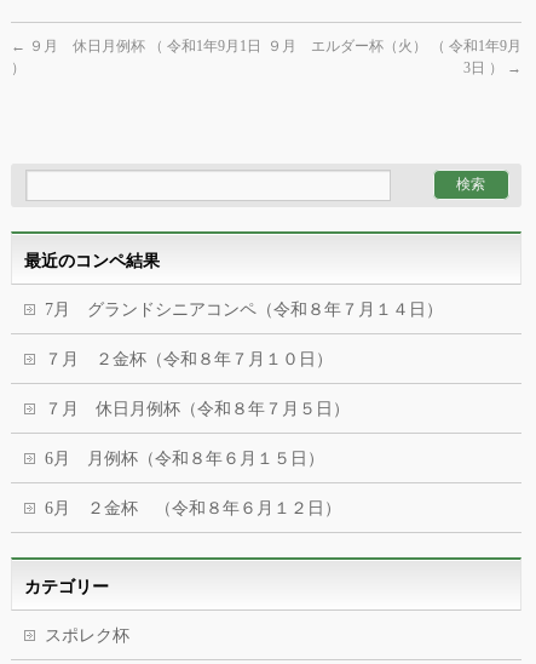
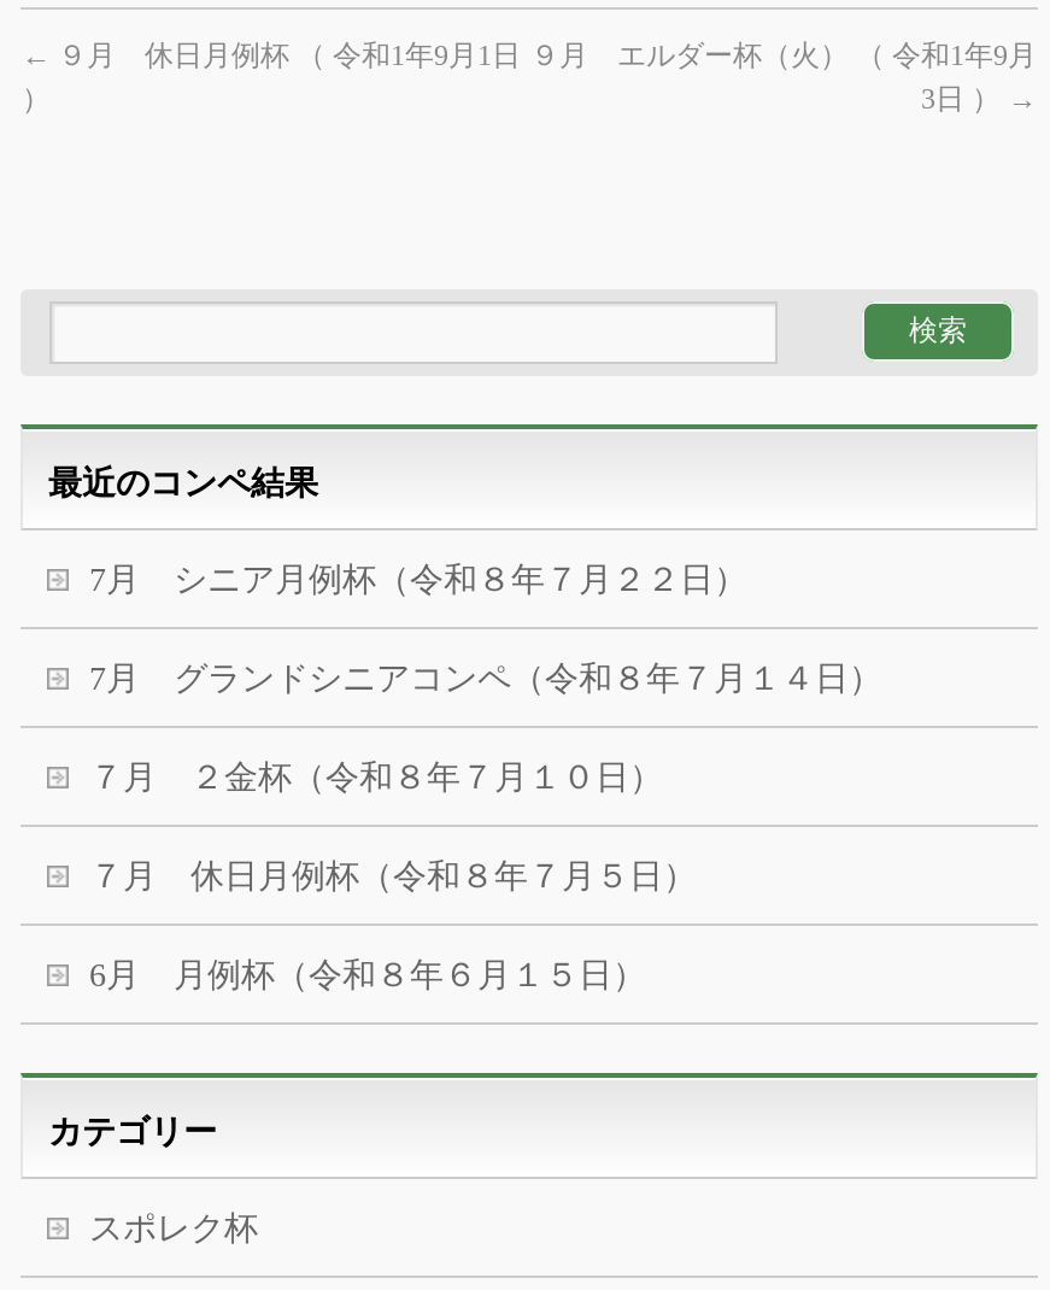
none -> [89,561,747,597] 7月 シニア月例杯（令和８年７月２２日）
moved [45,300,443,467] -> [89,659,882,992]: 7月 グランドシニアコンペ（令和８年７月１４日） | ７月 ２金杯（令和８年７月１０日） | ７月 休日月例杯（令和８年７月５日） | 6月 月例杯（令和８年６月１５日）
[45,499,342,517] 6月 ２金杯 （令和８年６月１２日） -> none

